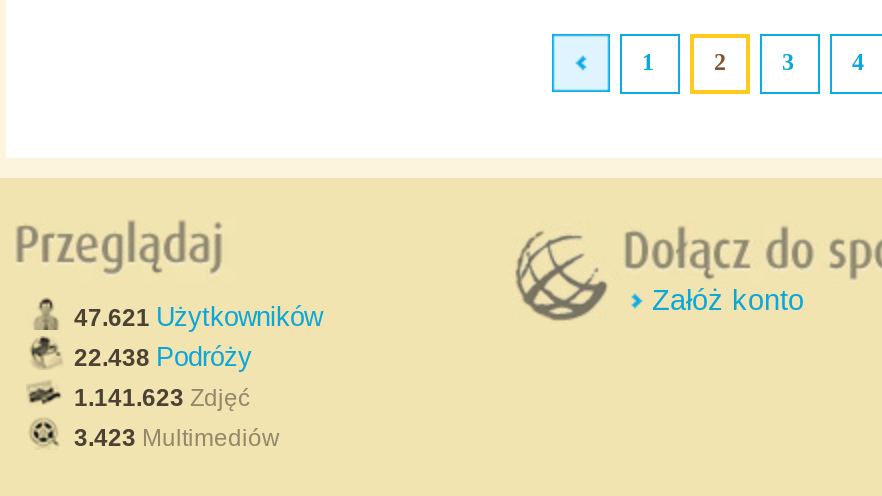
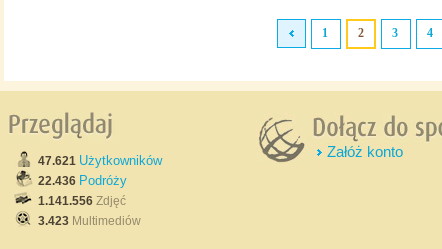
[74,342,252,372] 22.438 Podróży -> [38,173,127,188] 22.436 Podróży
[74,384,250,412] 1.141.623 Zdjęć -> [38,194,126,208] 1.141.556 Zdjęć

